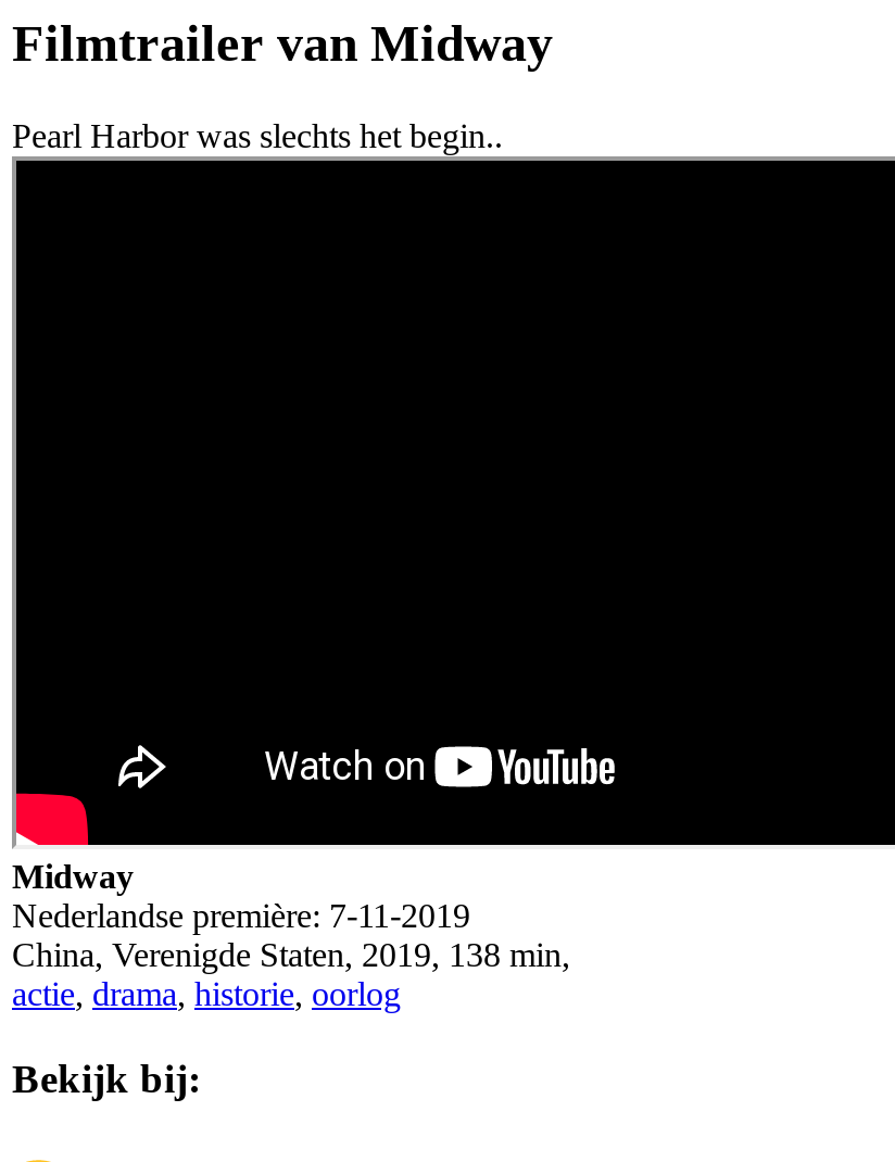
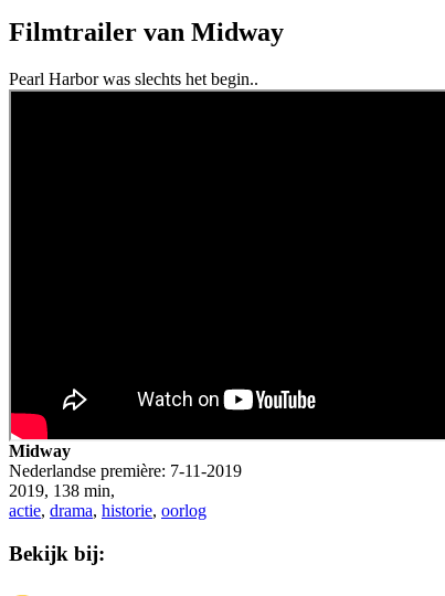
[12,937,570,973] China, Verenigde Staten, 2019, 138 min, -> [9,481,115,500] 2019, 138 min,

